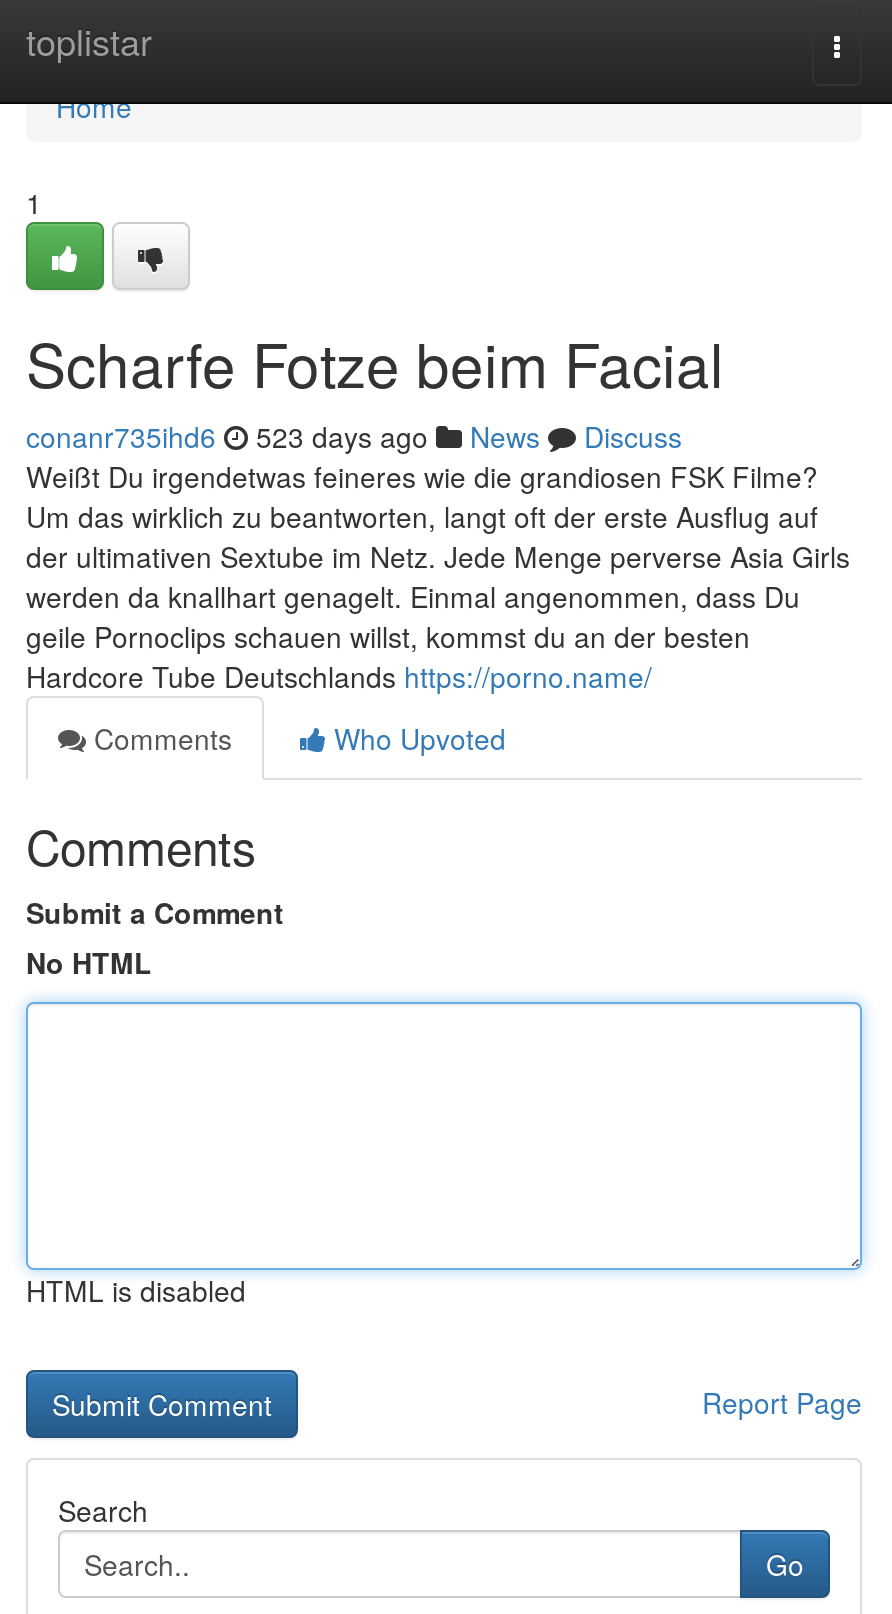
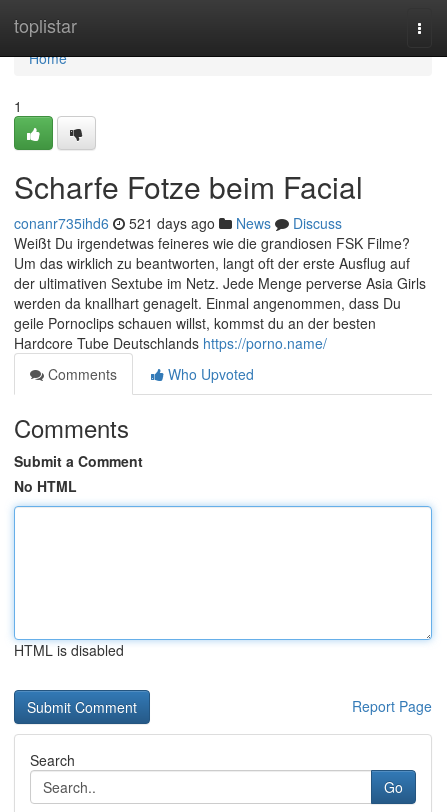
[26,416,682,456] conanr735ihd6 523 days ago News Discuss -> [14,213,342,233] conanr735ihd6 521 days ago News Discuss

